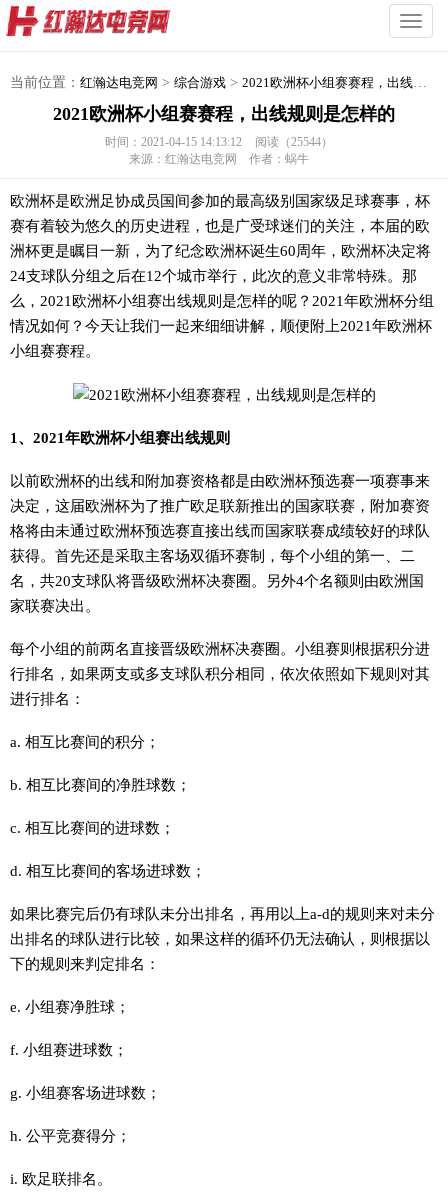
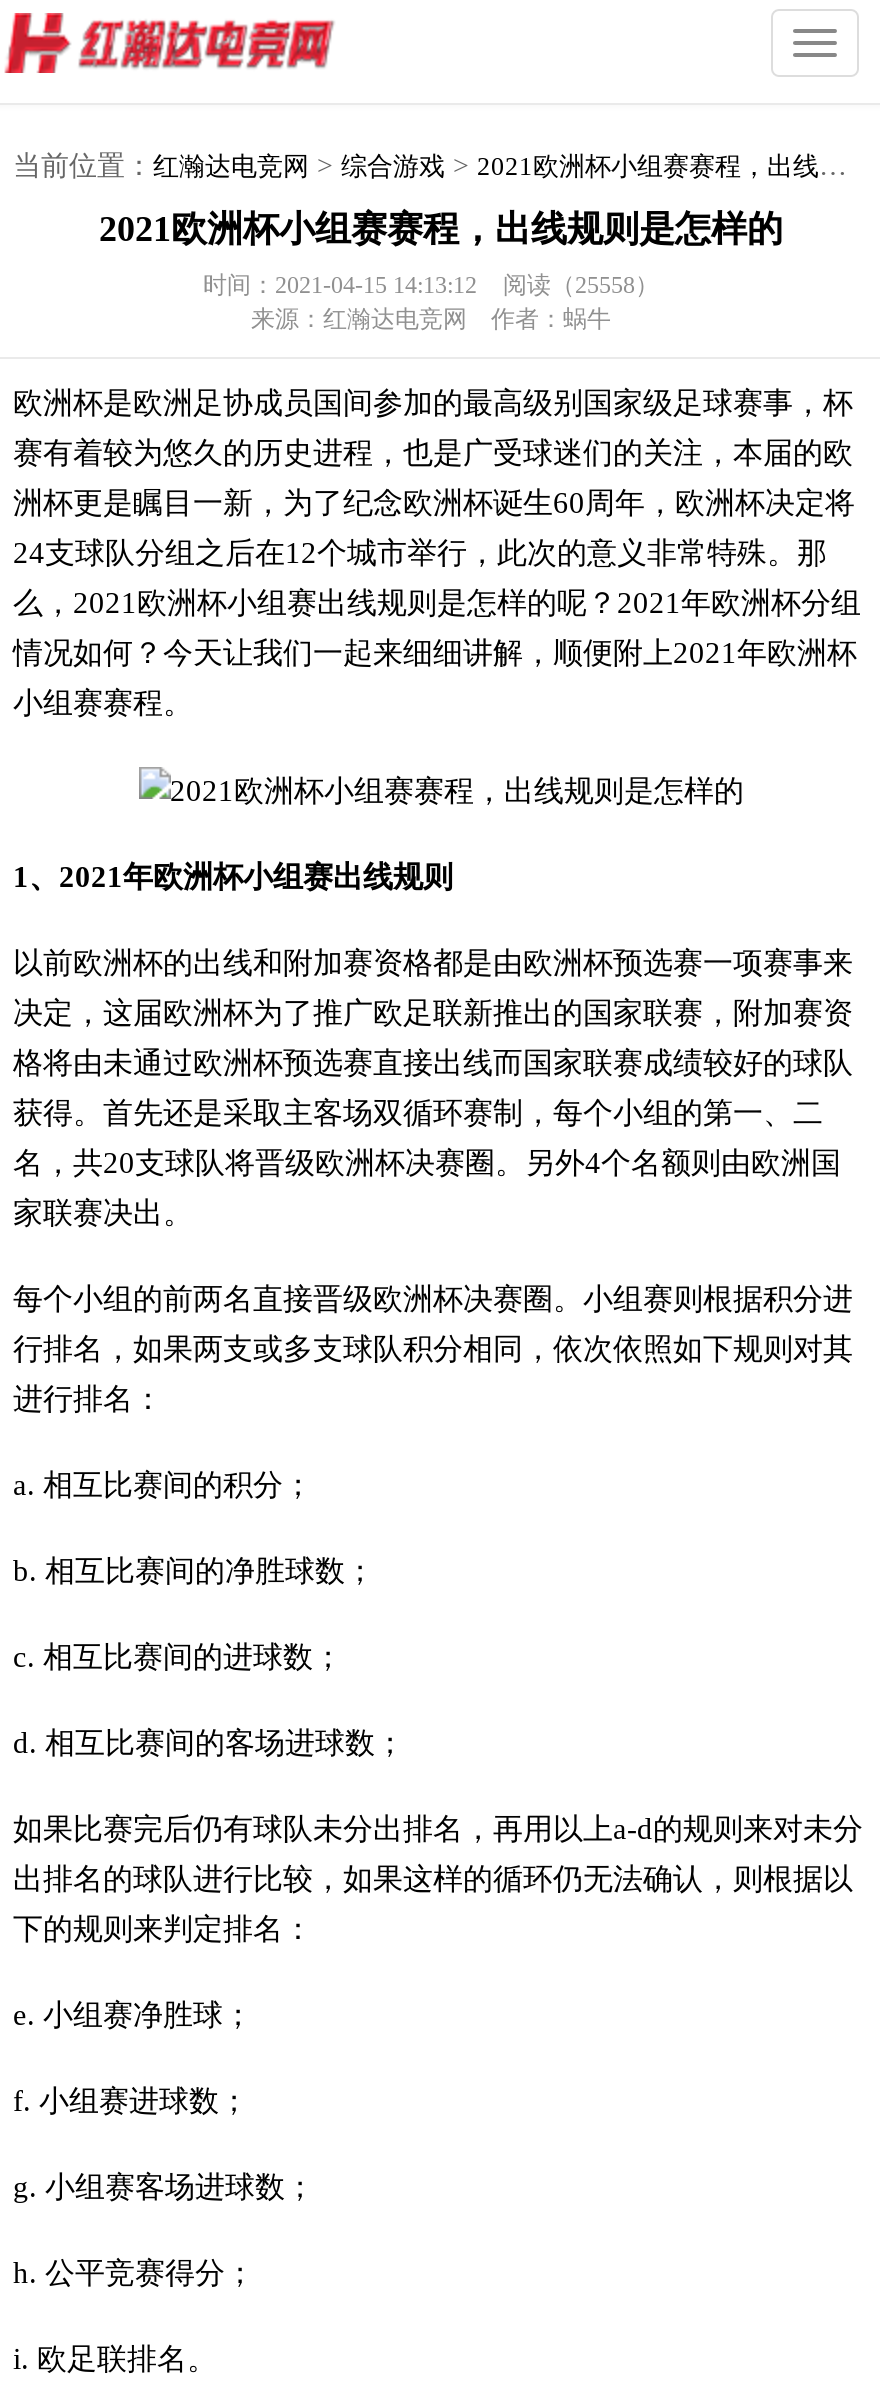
[105,135,333,149] 时间：2021-04-15 14:13:12 阅读（25544） -> [203,271,659,299] 时间：2021-04-15 14:13:12 阅读（25558）

